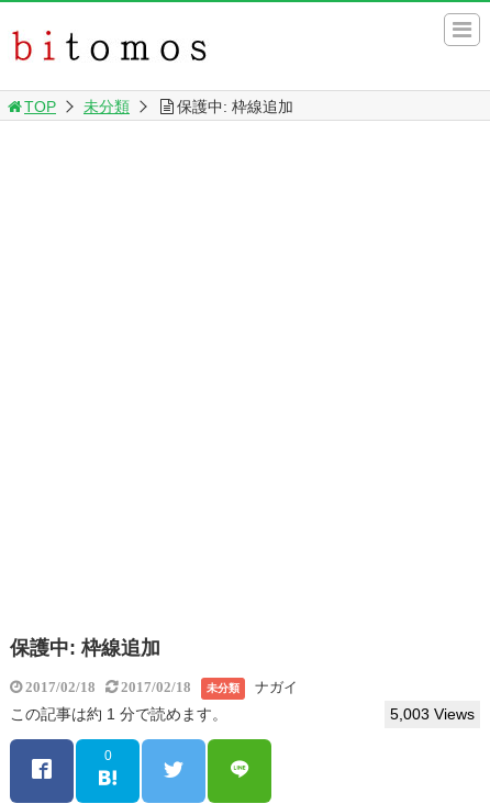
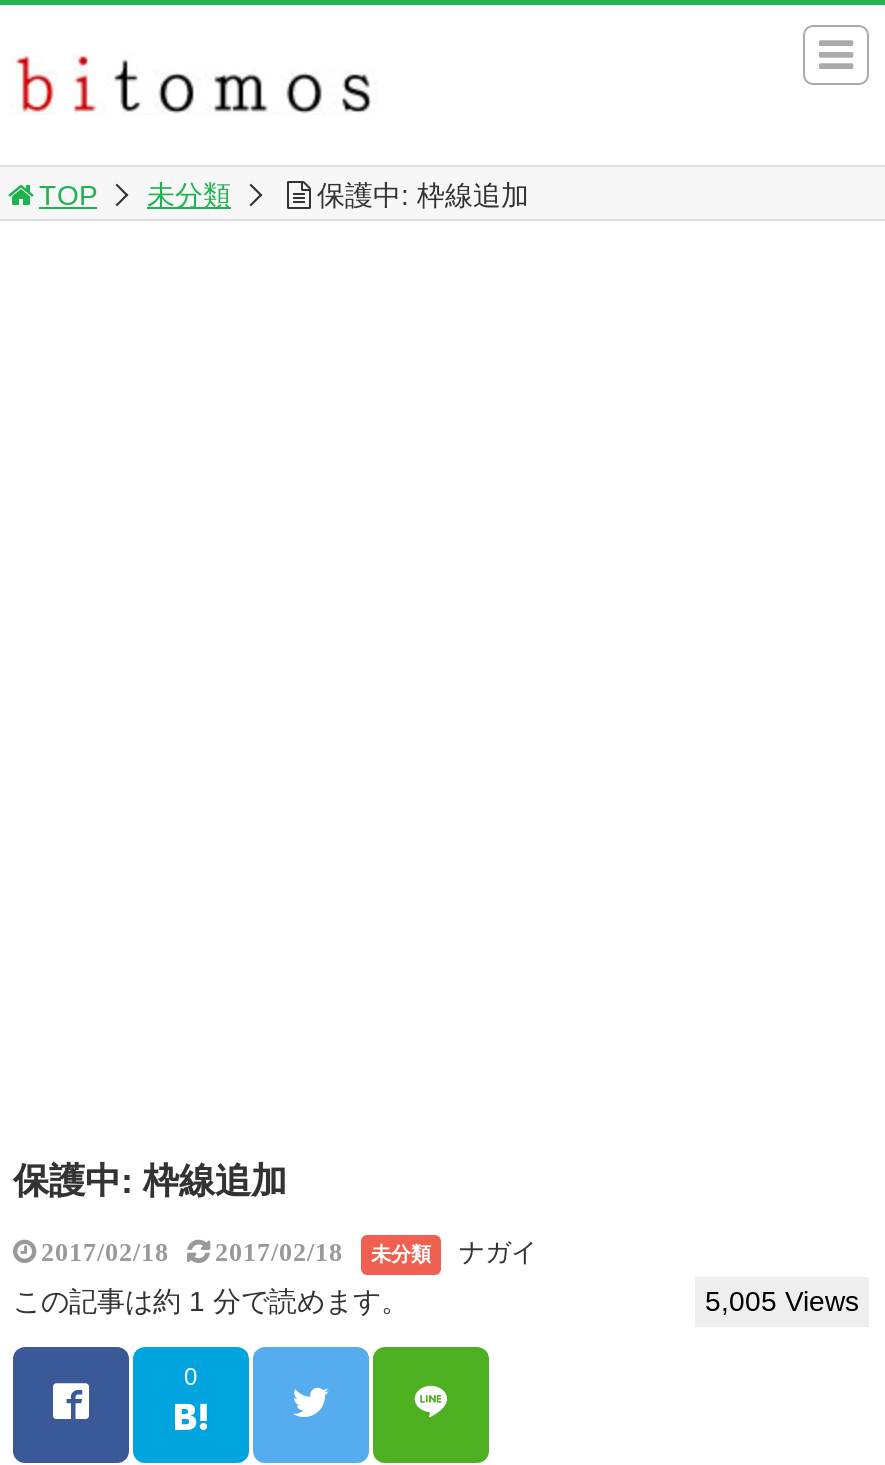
[390,705,475,723] 5,003 Views -> [705,1285,859,1317] 5,005 Views

